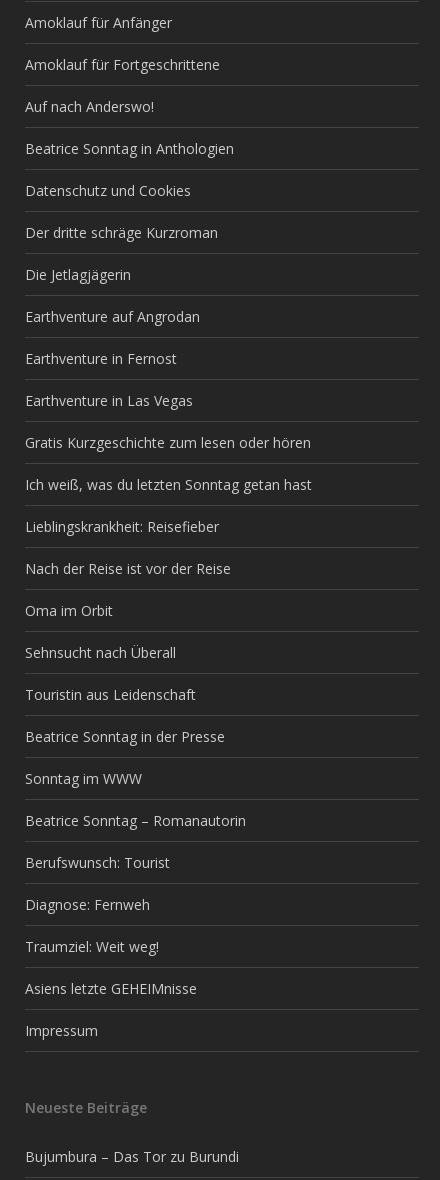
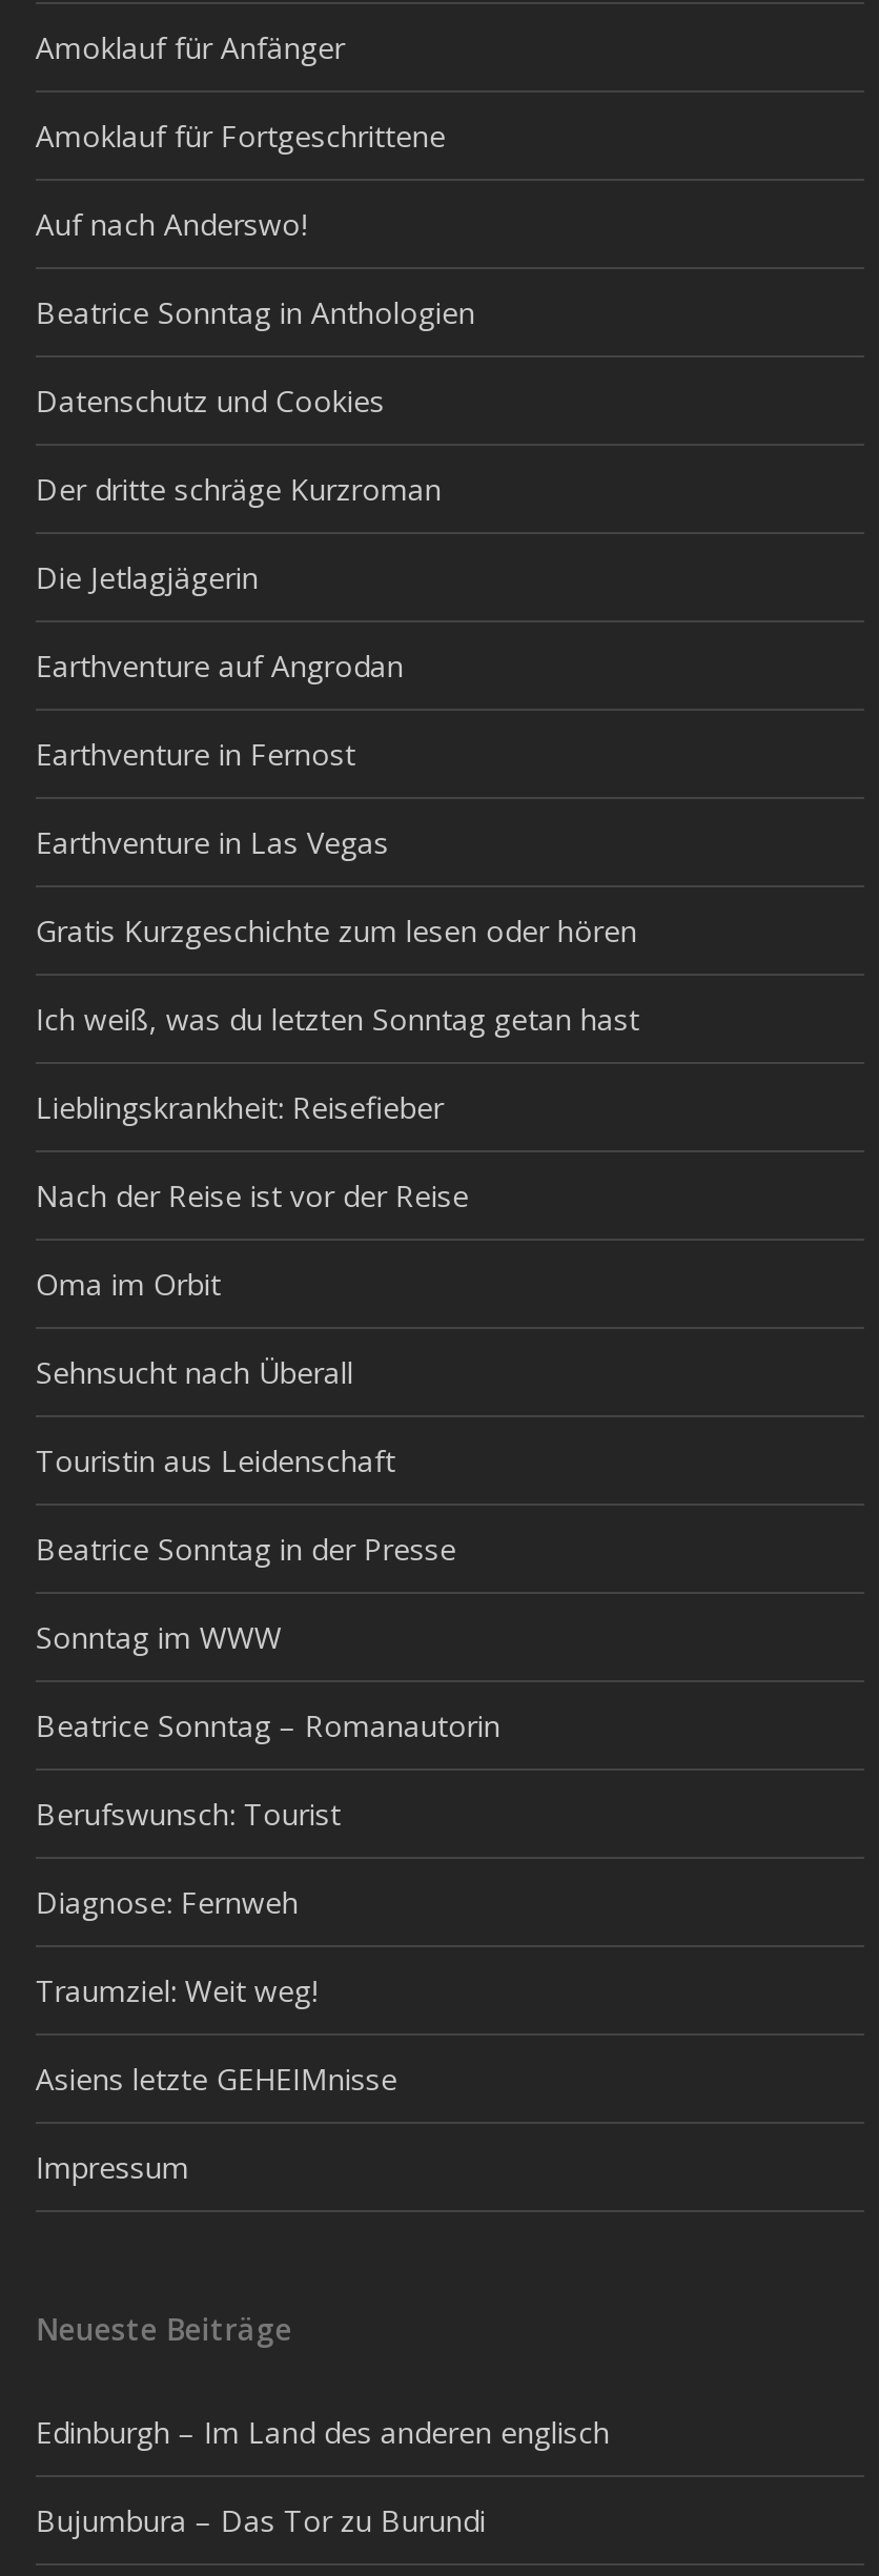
none -> [36,2412,610,2452] Edinburgh – Im Land des anderen englisch

